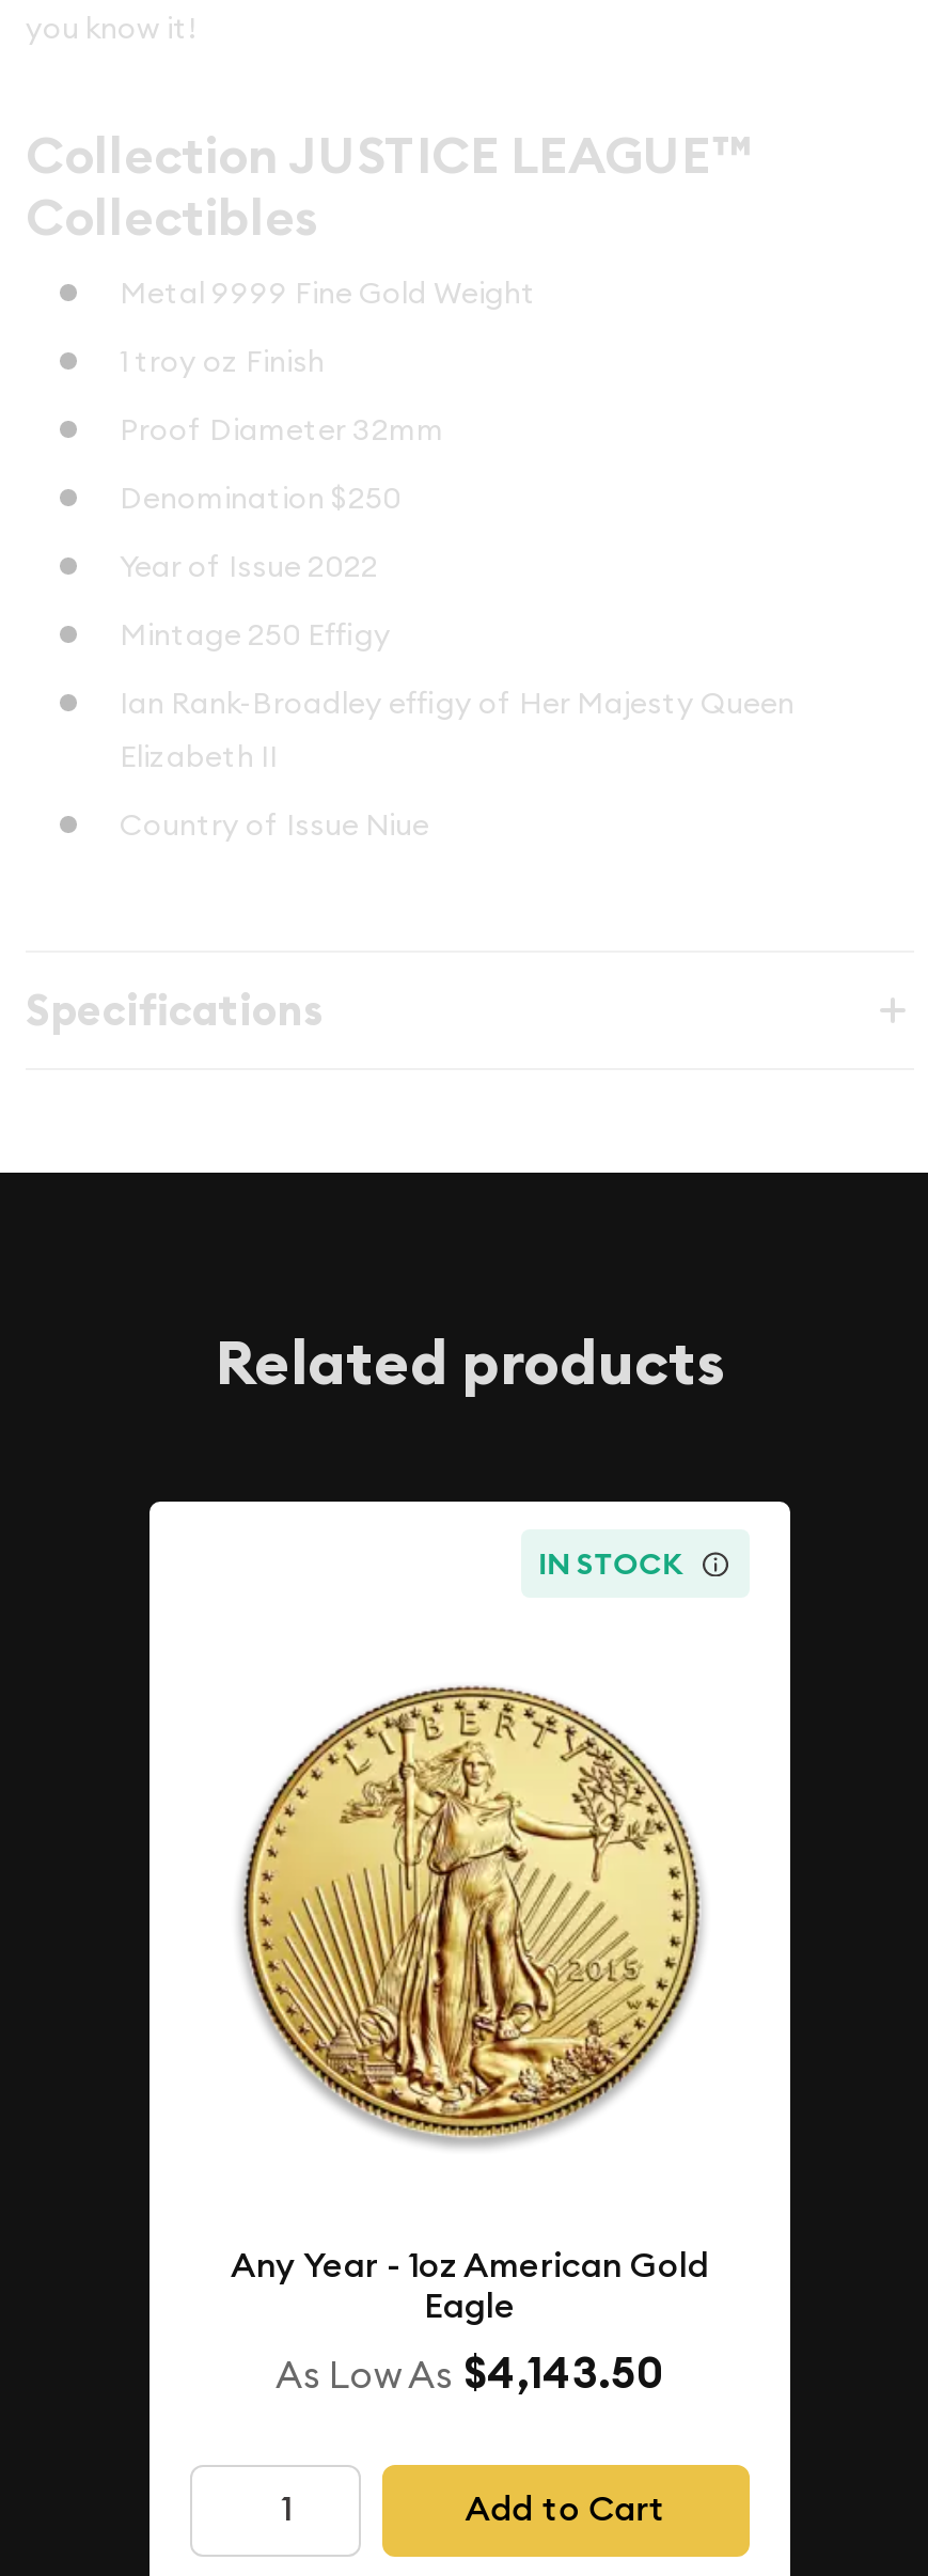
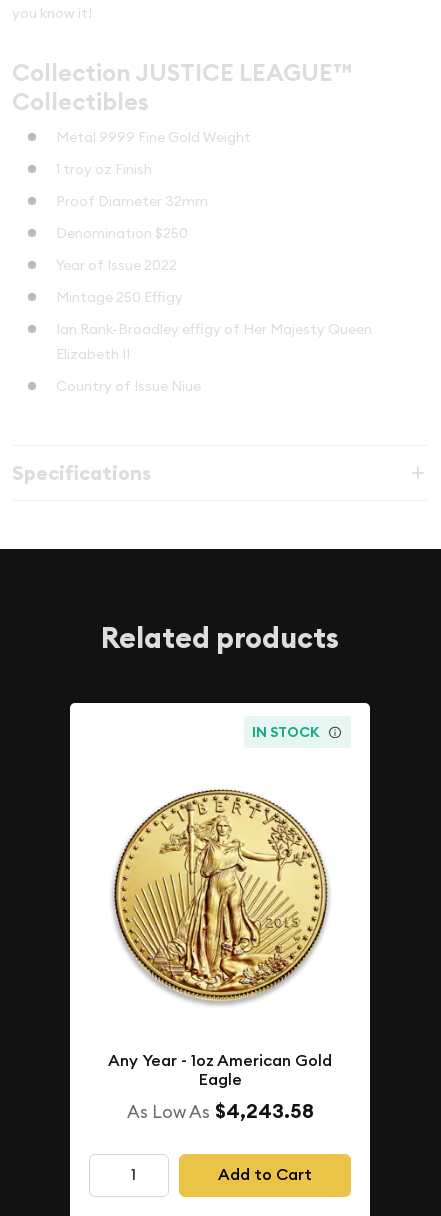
[276,2345,664,2401] As Low As $4,143.50 -> [126,1098,313,1124] As Low As $4,243.58

